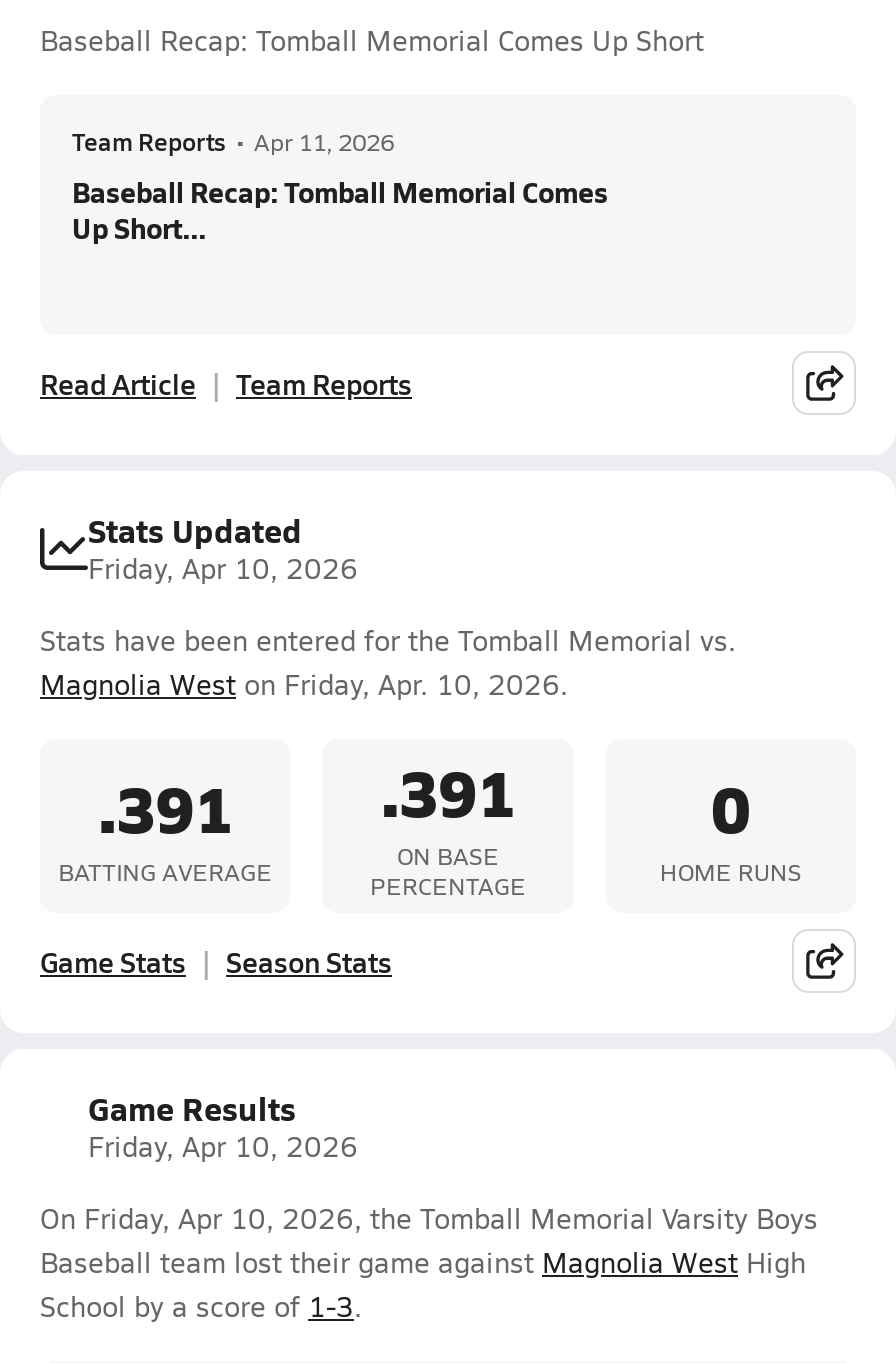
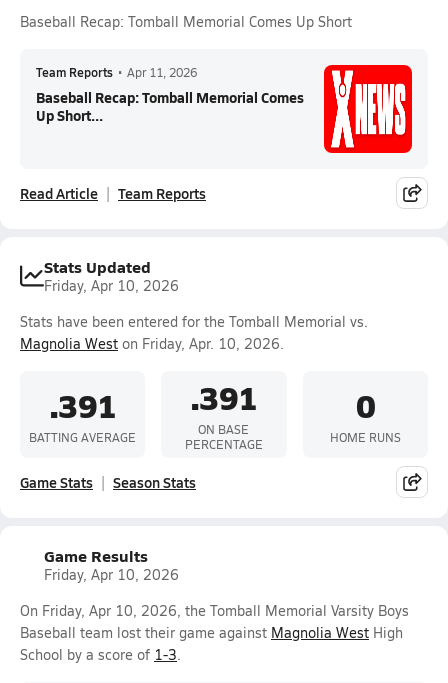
none -> [323,64,413,154] [image]

